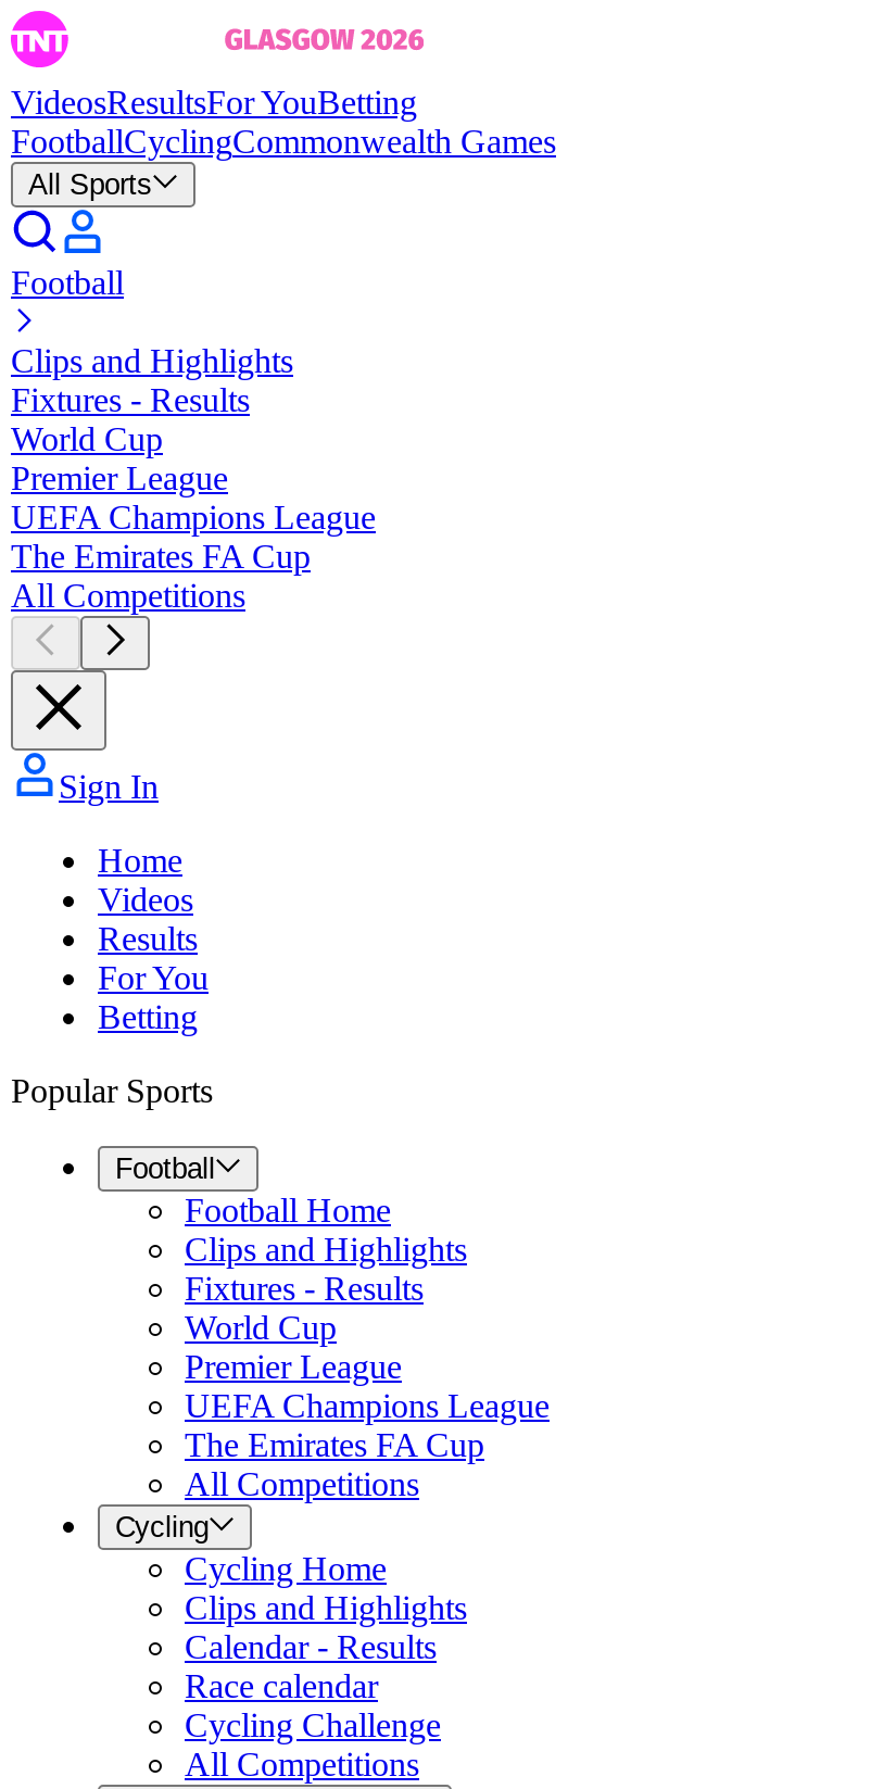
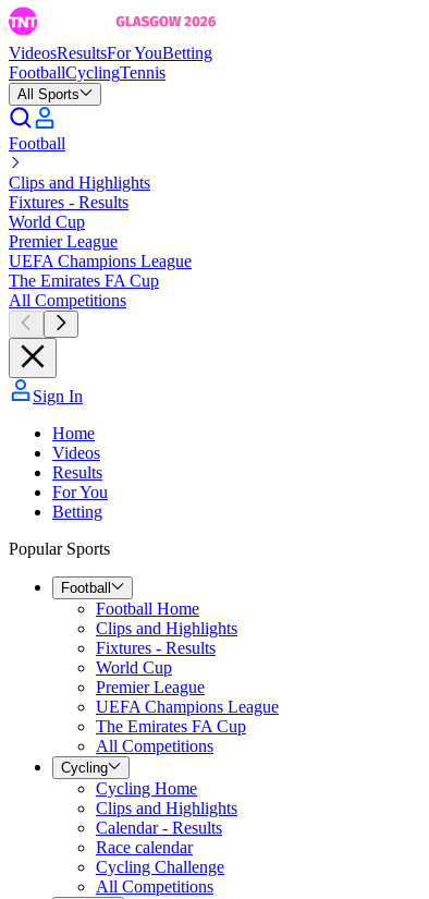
[11,123,556,160] FootballCyclingCommonwealth Games -> [9,63,166,82] FootballCyclingTennis

